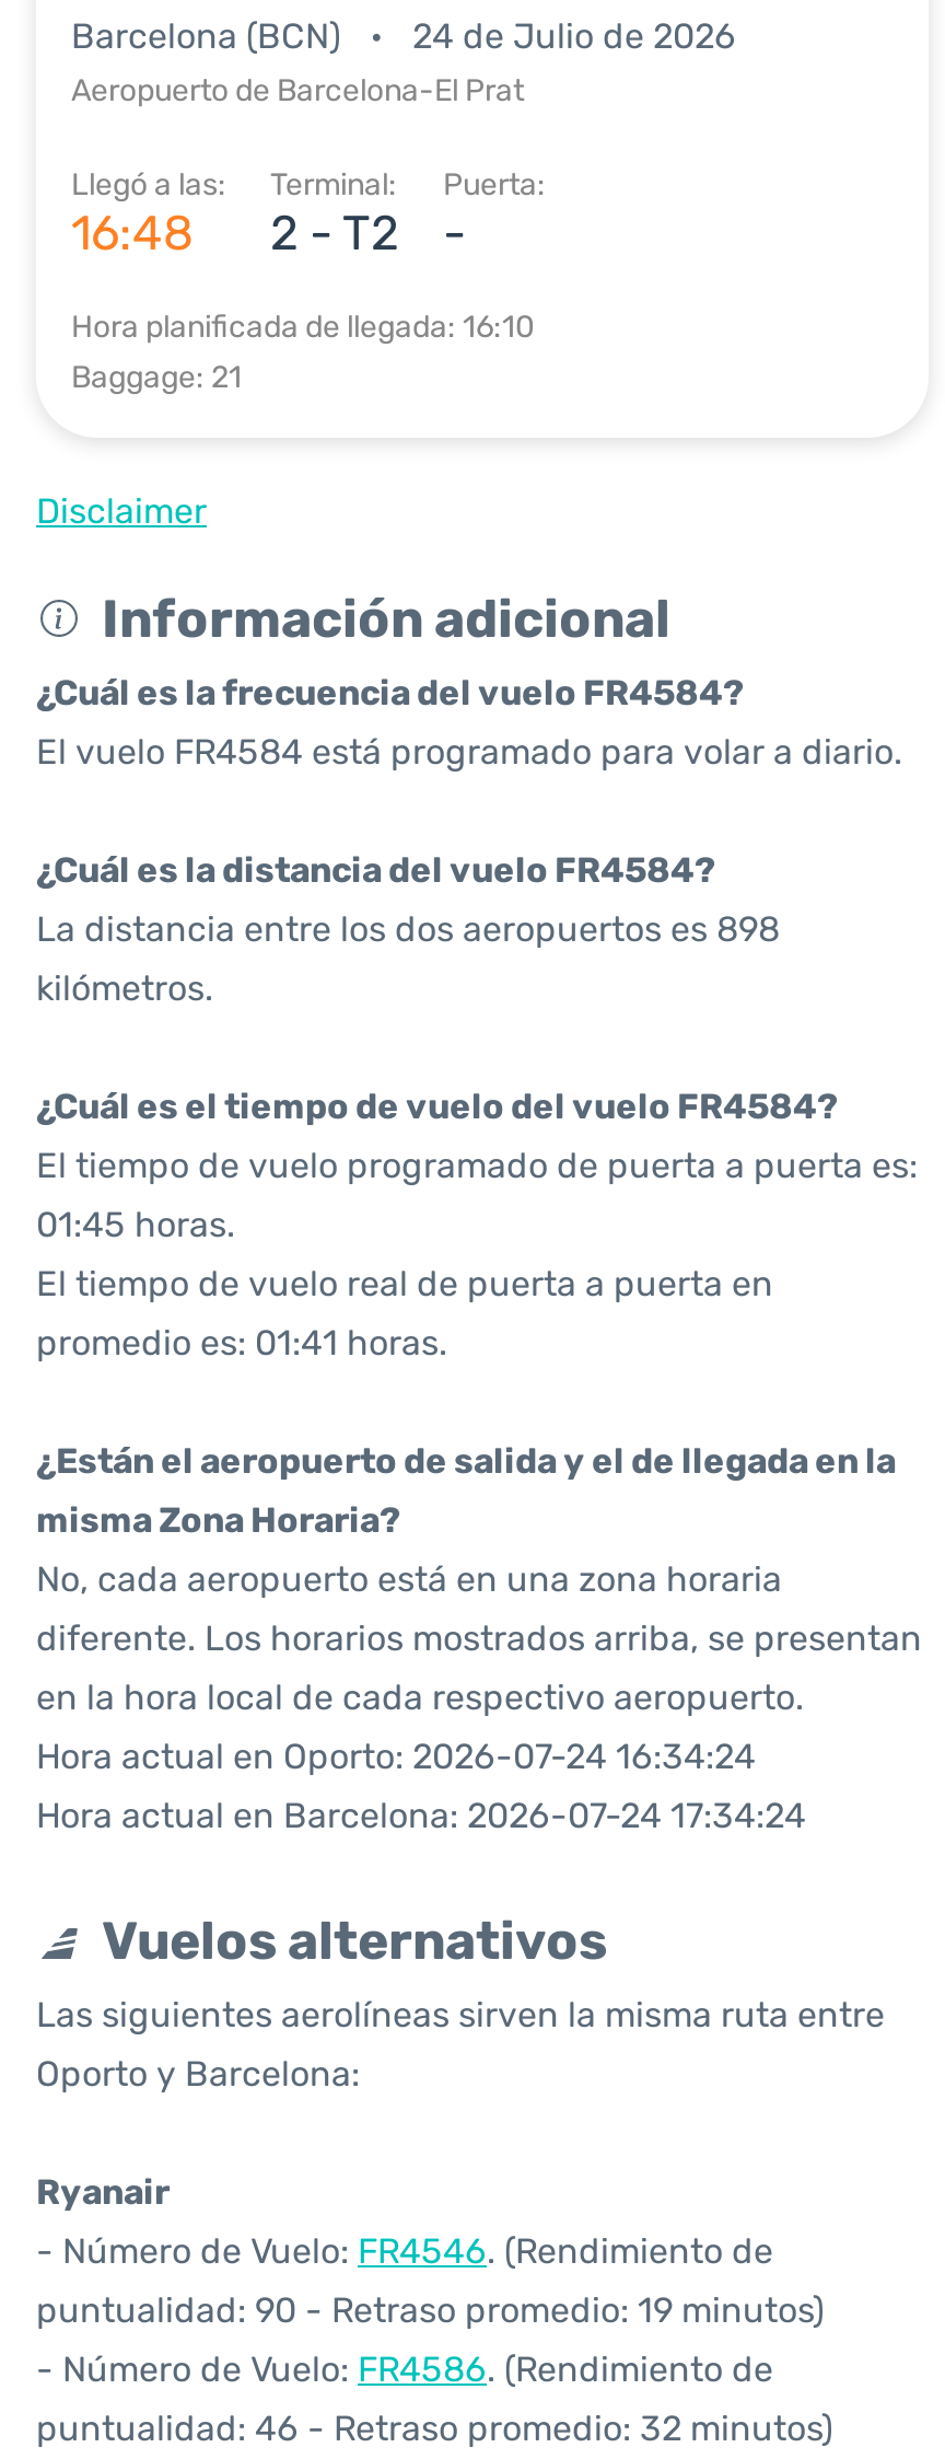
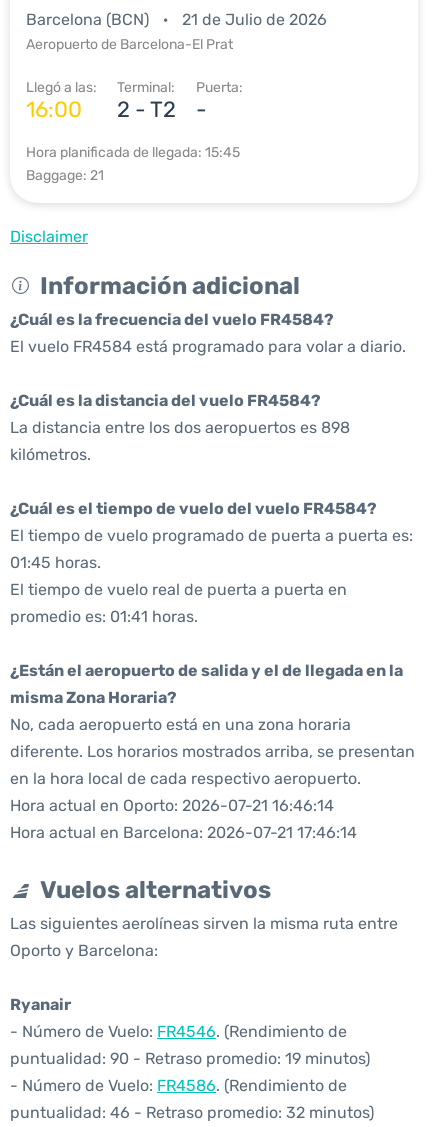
[71,15,736,57] Barcelona (BCN) 24 de Julio de 2026 -> [26,10,327,29] Barcelona (BCN) 21 de Julio de 2026
[71,204,194,263] 16:48 -> [26,96,82,123] 16:00
[71,309,535,346] Hora planificada de llegada: 16:10 -> [26,144,240,161] Hora planificada de llegada: 15:45
[36,1736,756,1777] Hora actual en Oporto: 2026-07-24 16:34:24 -> [10,796,334,815] Hora actual en Oporto: 2026-07-21 16:46:14
[36,1795,806,1836] Hora actual en Barcelona: 2026-07-24 17:34:24 -> [10,823,357,842] Hora actual en Barcelona: 2026-07-21 17:46:14

